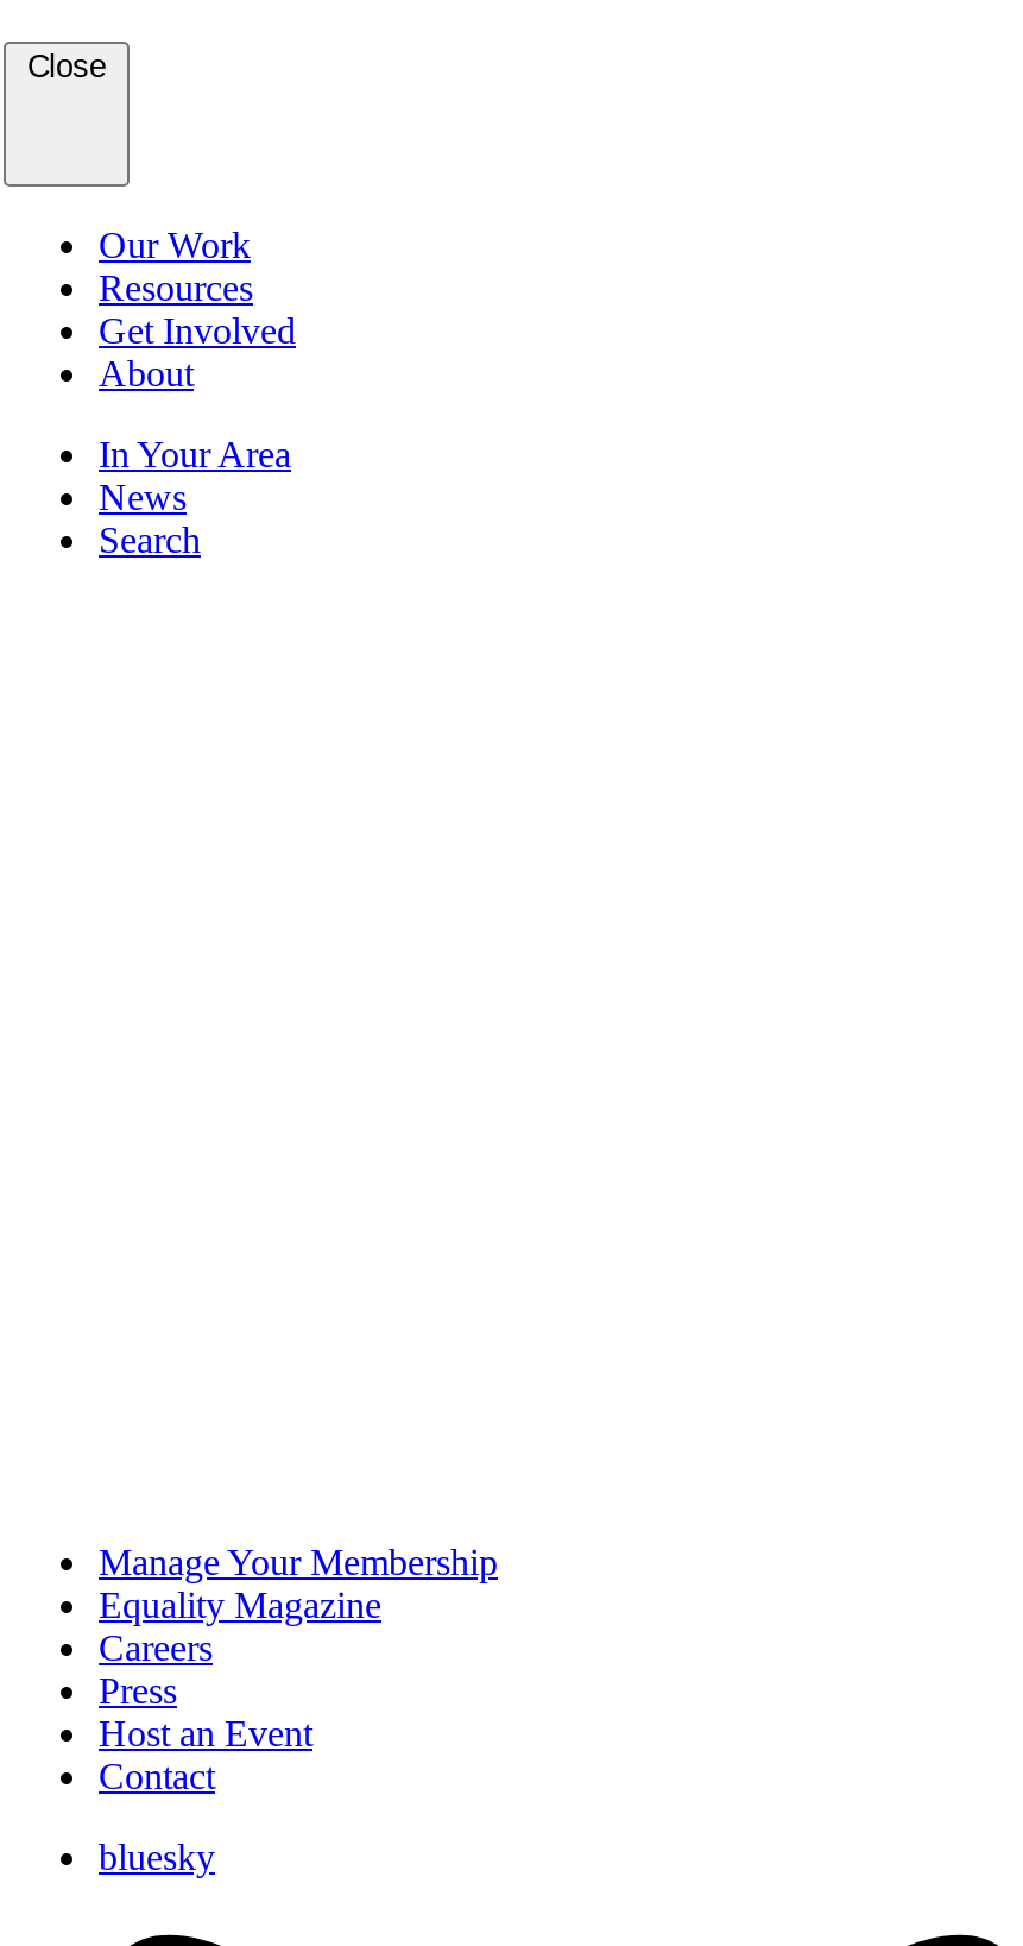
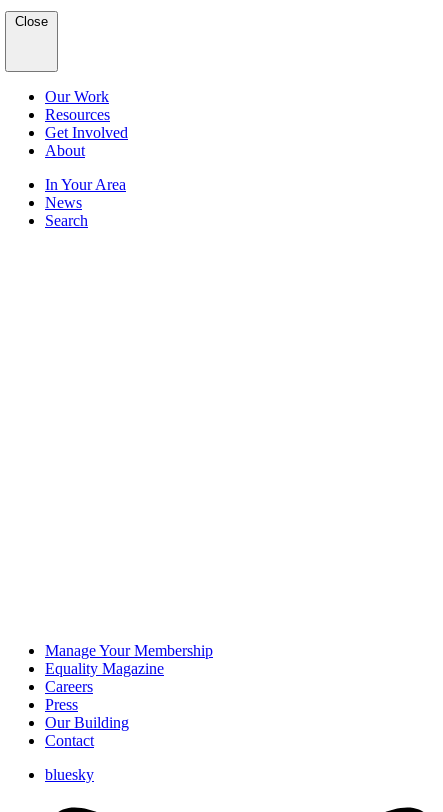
[99,1714,312,1754] Host an Event -> [45,714,129,731] Our Building

